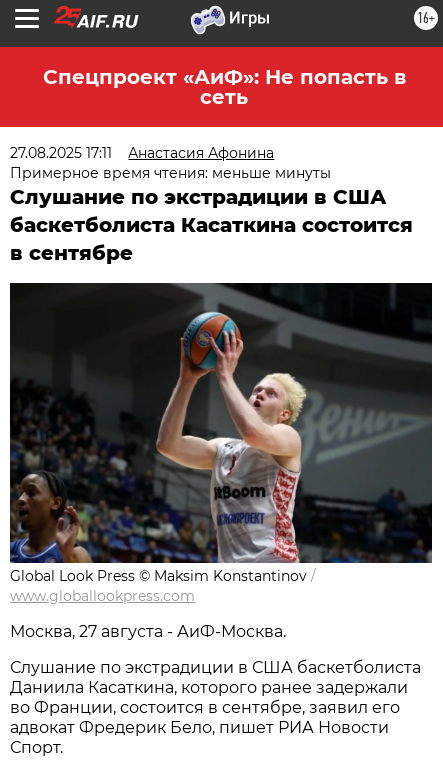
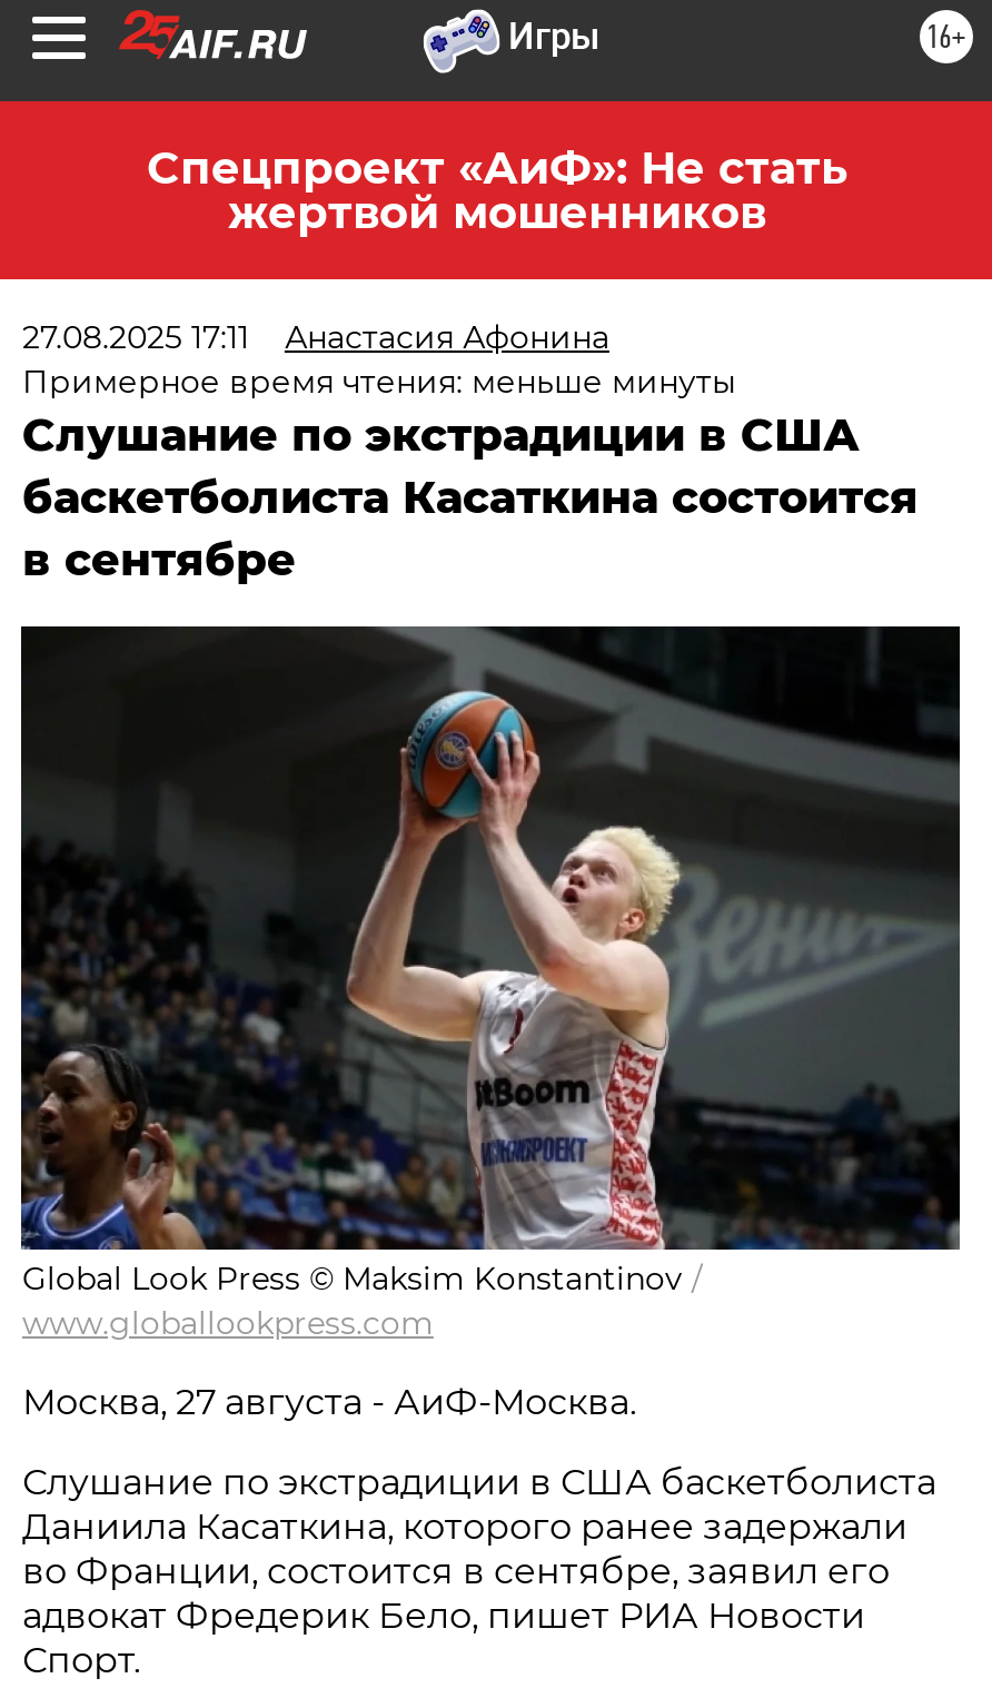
[42,65,405,109] Спецпроект «АиФ»: Не попасть в | сеть -> [147,141,847,239] Спецпроект «АиФ»: Не стать | жертвой мошенников

